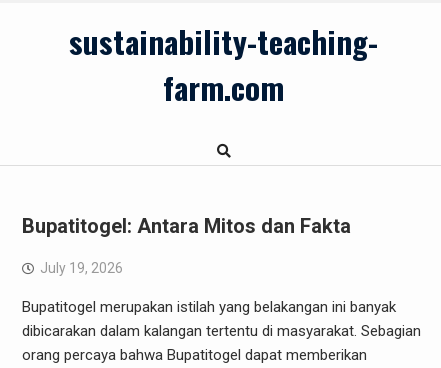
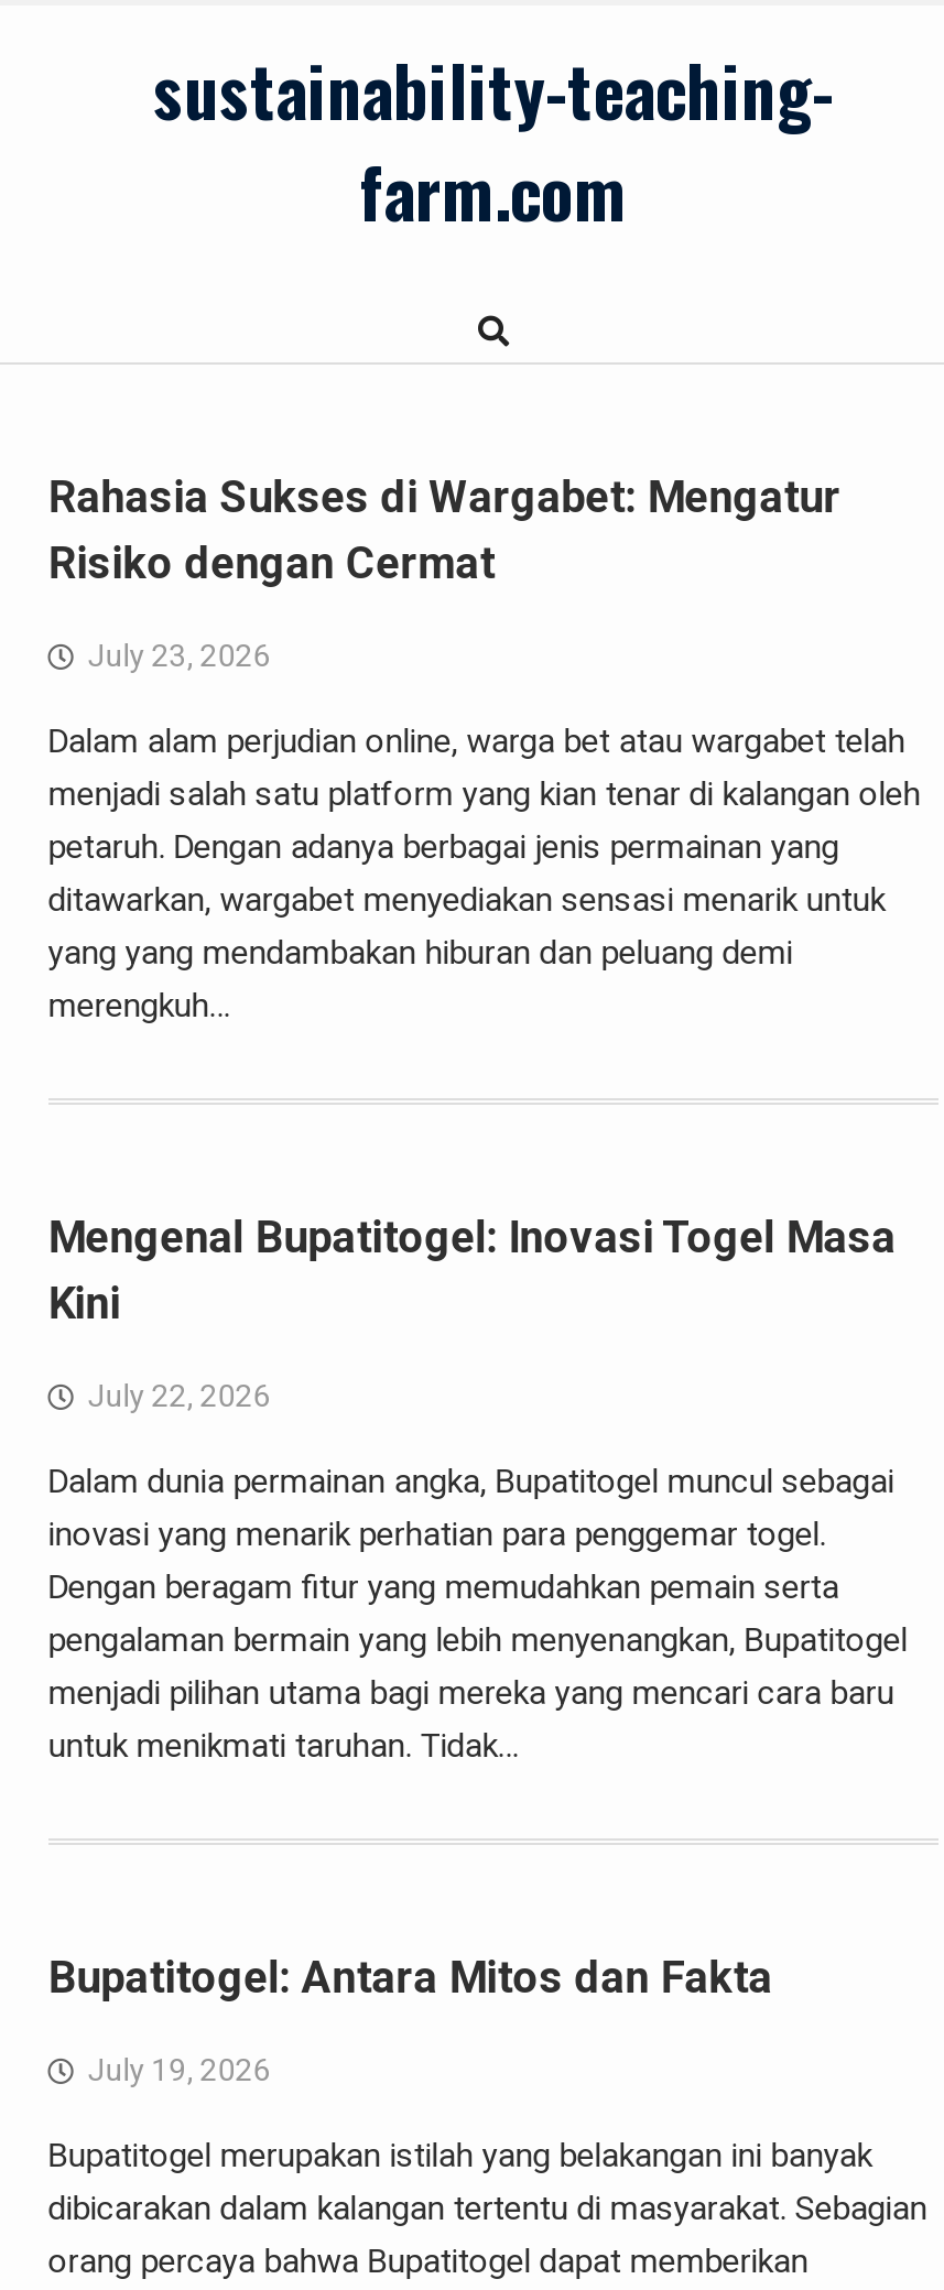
none -> [48,470,920,1025] Rahasia Sukses di Wargabet: Mengatur | Risiko dengan Cermat | July 23, 2026 | Dalam alam perjudian online, warga bet atau wargabet telah | menjadi salah satu platform yang kian tenar di kalangan oleh | petaruh. Dengan adanya berbagai jenis permainan yang | ditawarkan, wargabet menyediakan sensasi menarik untuk | yang yang mendambakan hiburan dan peluang demi | merengkuh…
none -> [48,1211,907,1766] Mengenal Bupatitogel: Inovasi Togel Masa | Kini | July 22, 2026 | Dalam dunia permainan angka, Bupatitogel muncul sebagai | inovasi yang menarik perhatian para penggemar togel. | Dengan beragam fitur yang memudahkan pemain serta | pengalaman bermain yang lebih menyenangkan, Bupatitogel | menjadi pilihan utama bagi mereka yang mencari cara baru | untuk menikmati taruhan. Tidak…

